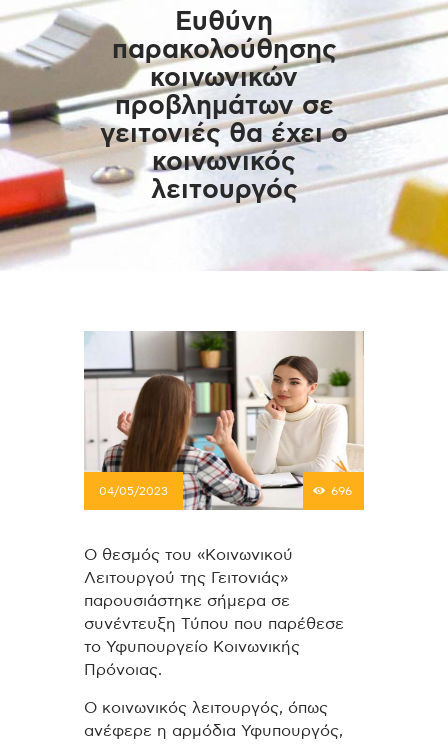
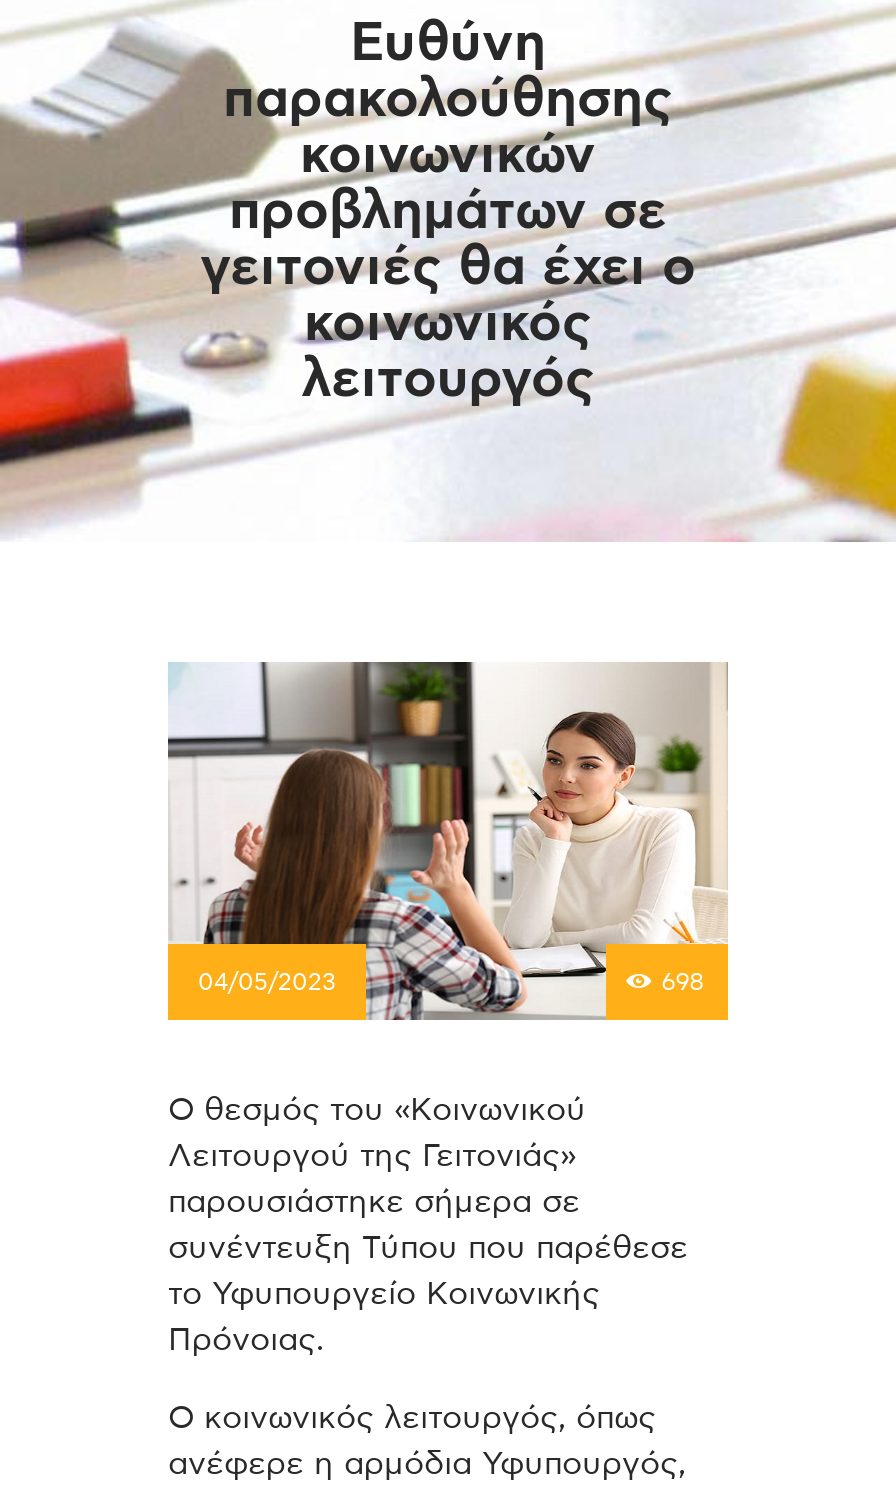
[331,485,352,497] 696 -> [661,970,703,994] 698

